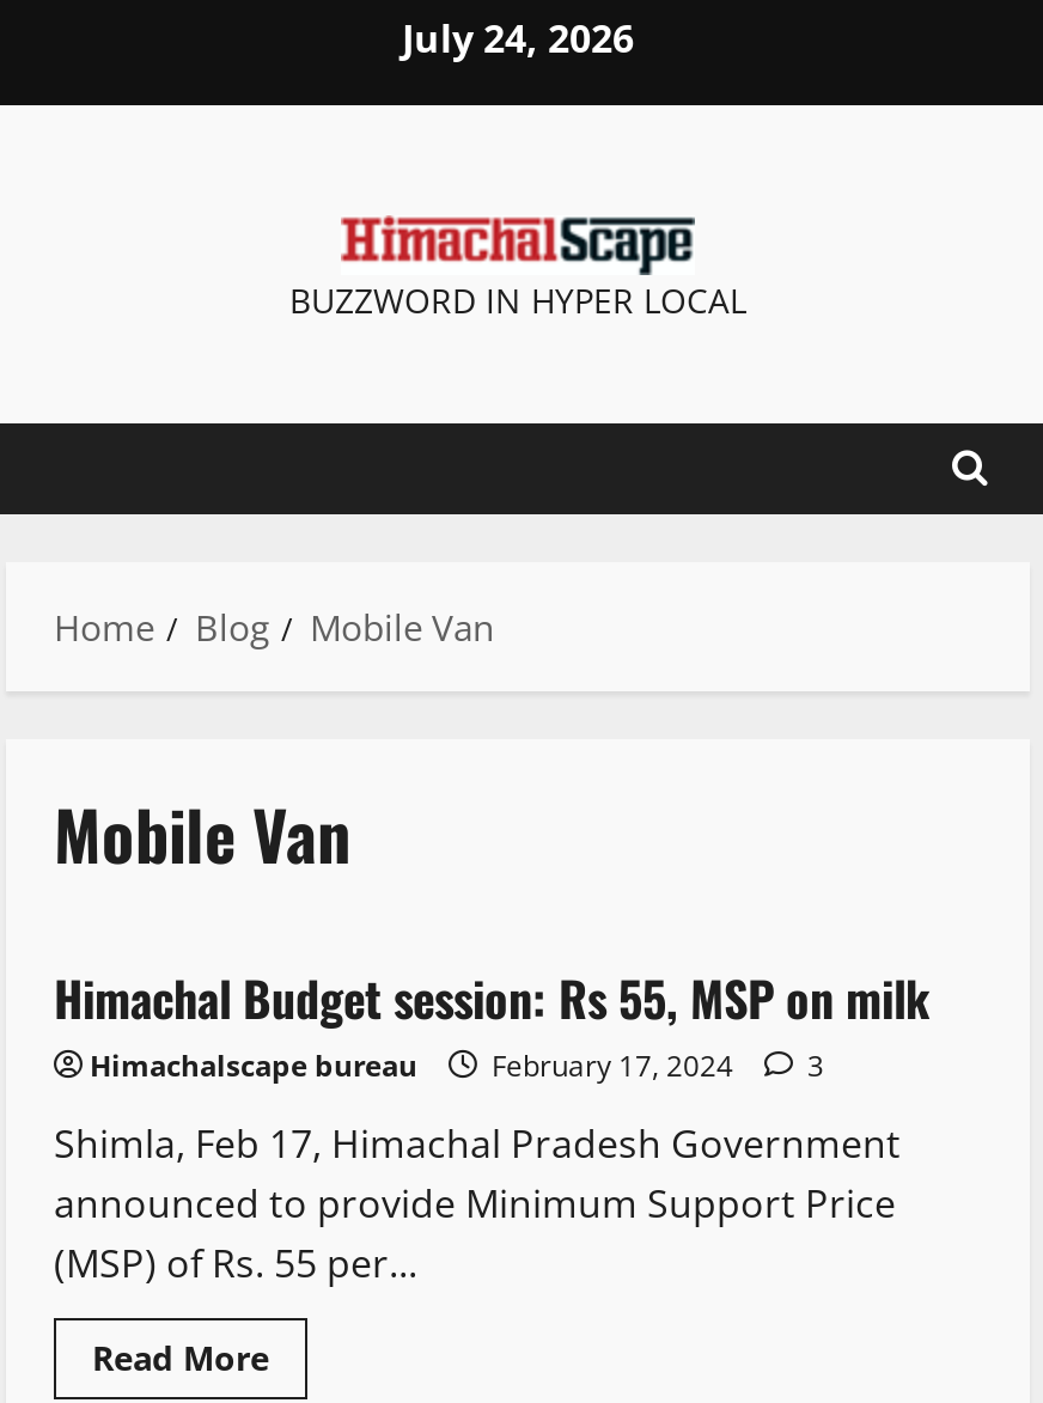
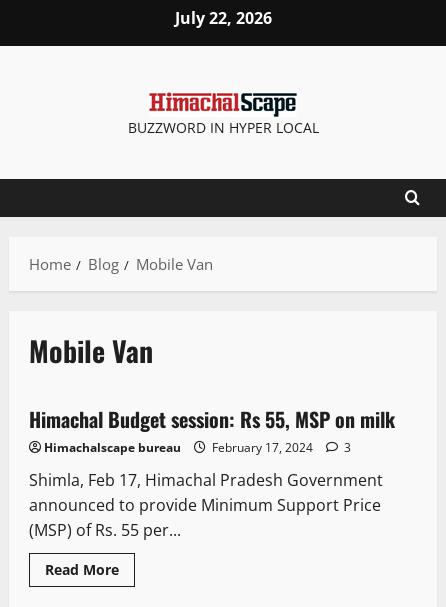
[402,12,634,65] July 24, 2026 -> [174,7,271,29] July 22, 2026

